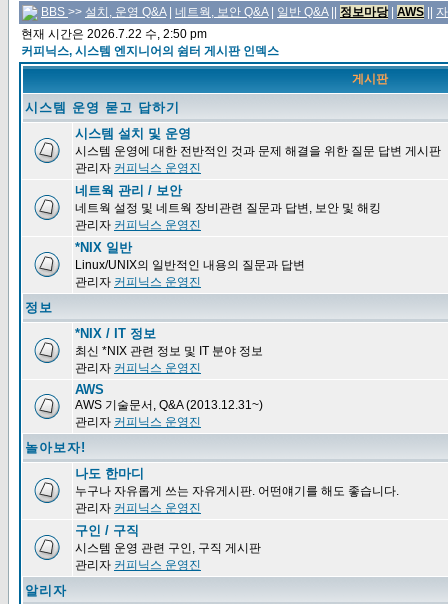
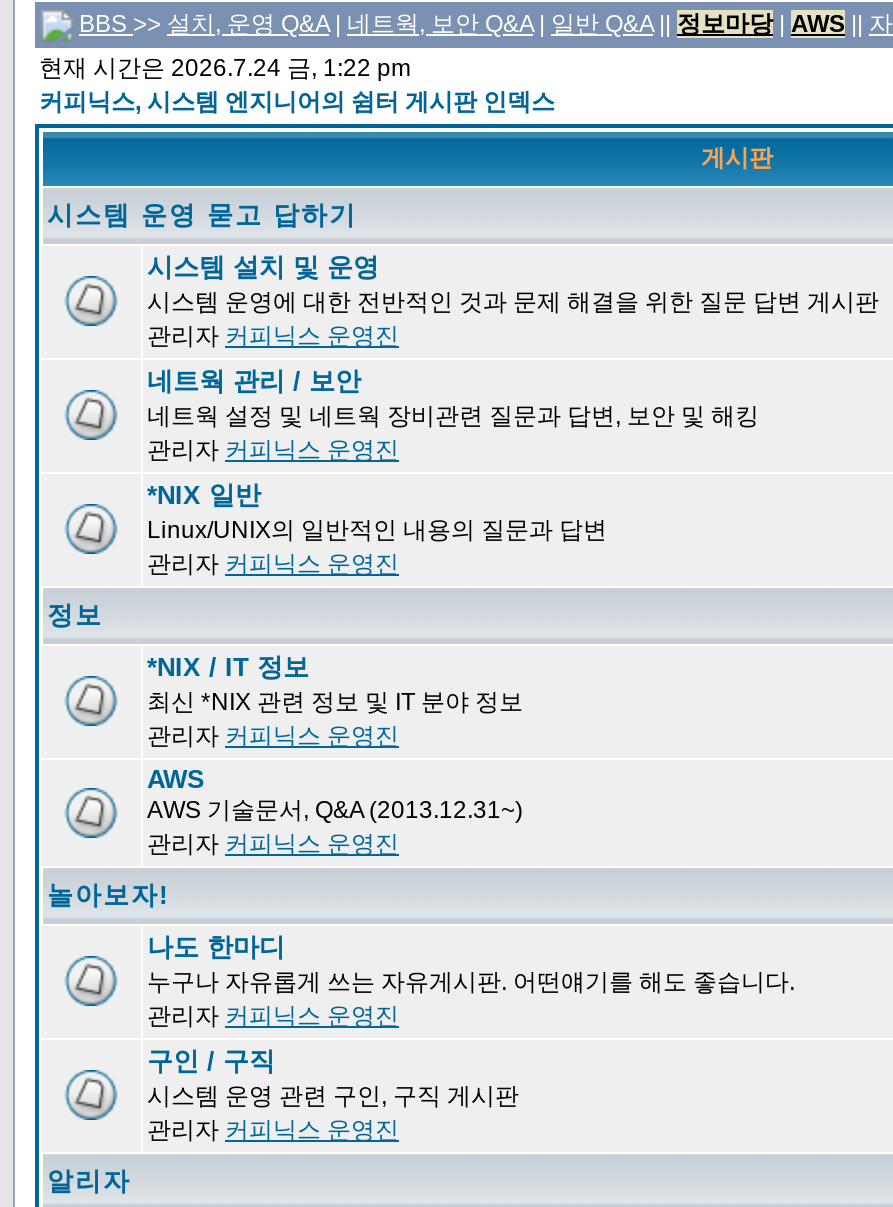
[21,27,207,41] 현재 시간은 2026.7.22 수, 2:50 pm -> [39,54,411,82] 현재 시간은 2026.7.24 금, 1:22 pm

